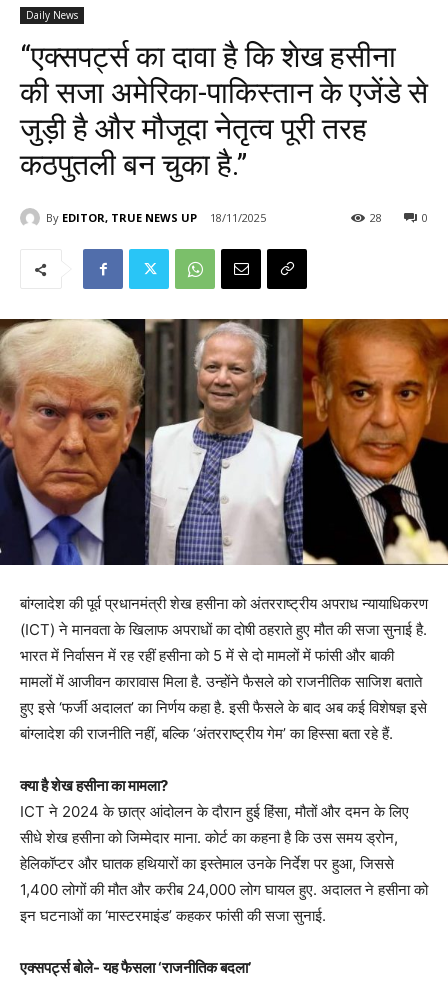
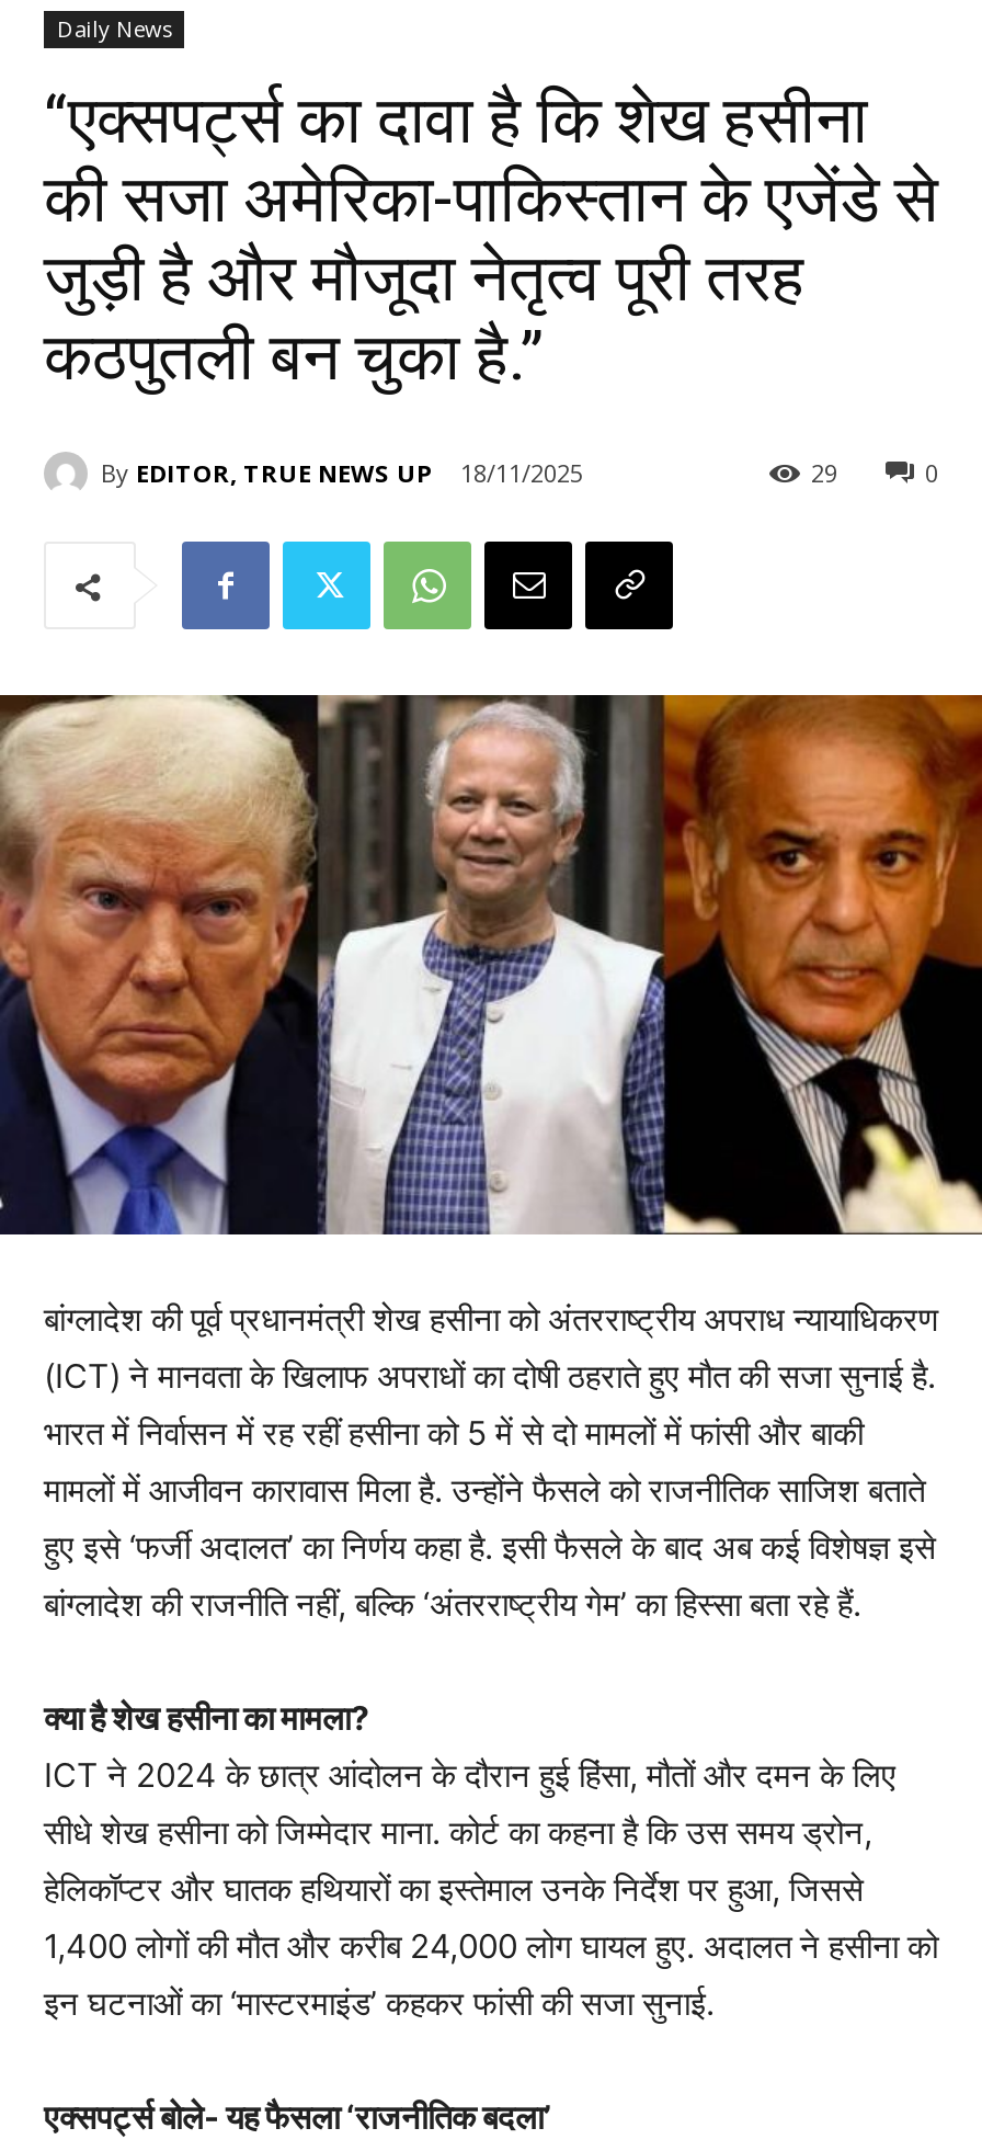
[370,210,382,225] 28 -> [811,456,837,489] 29

